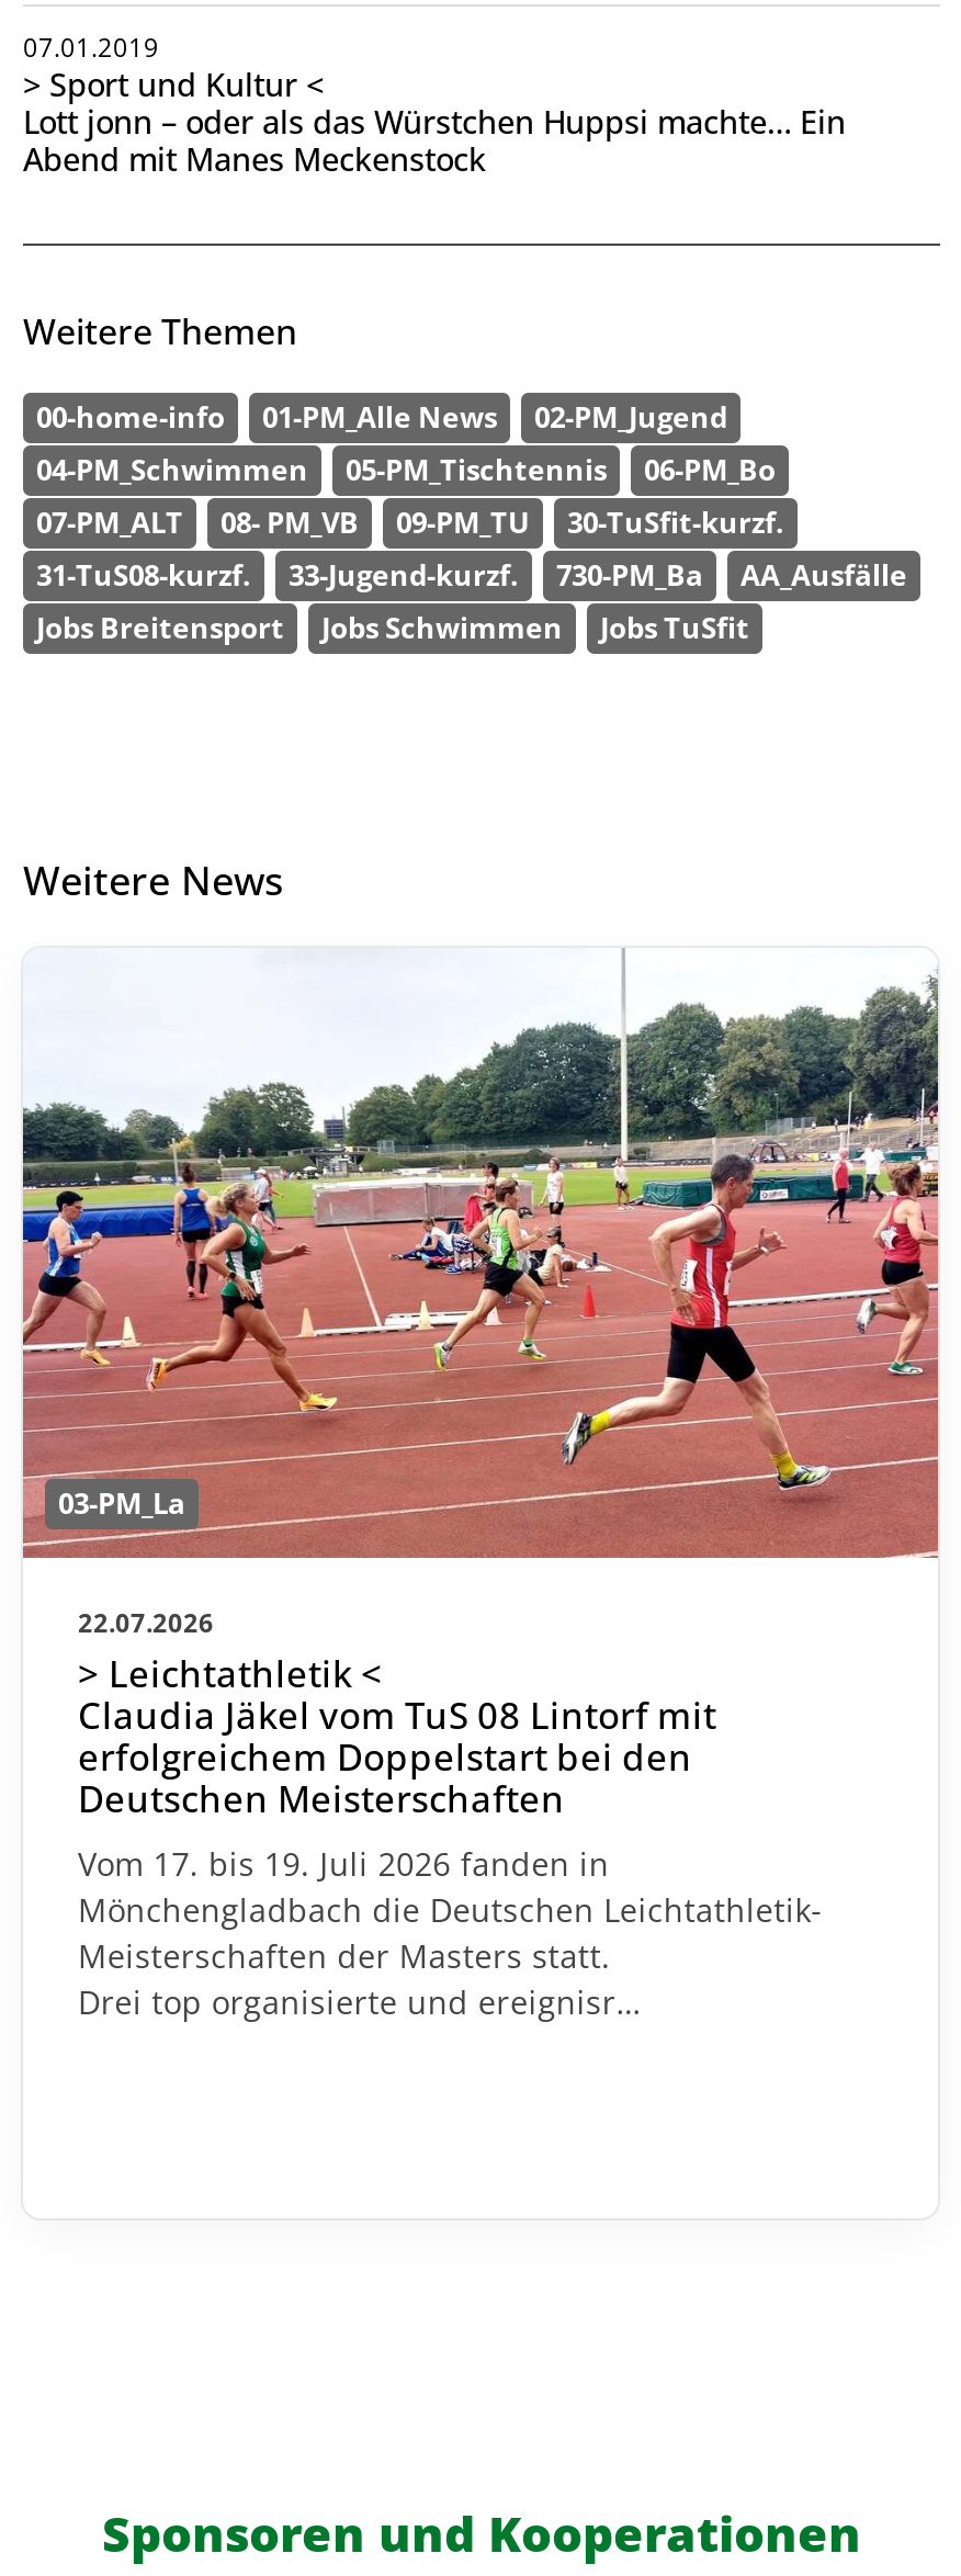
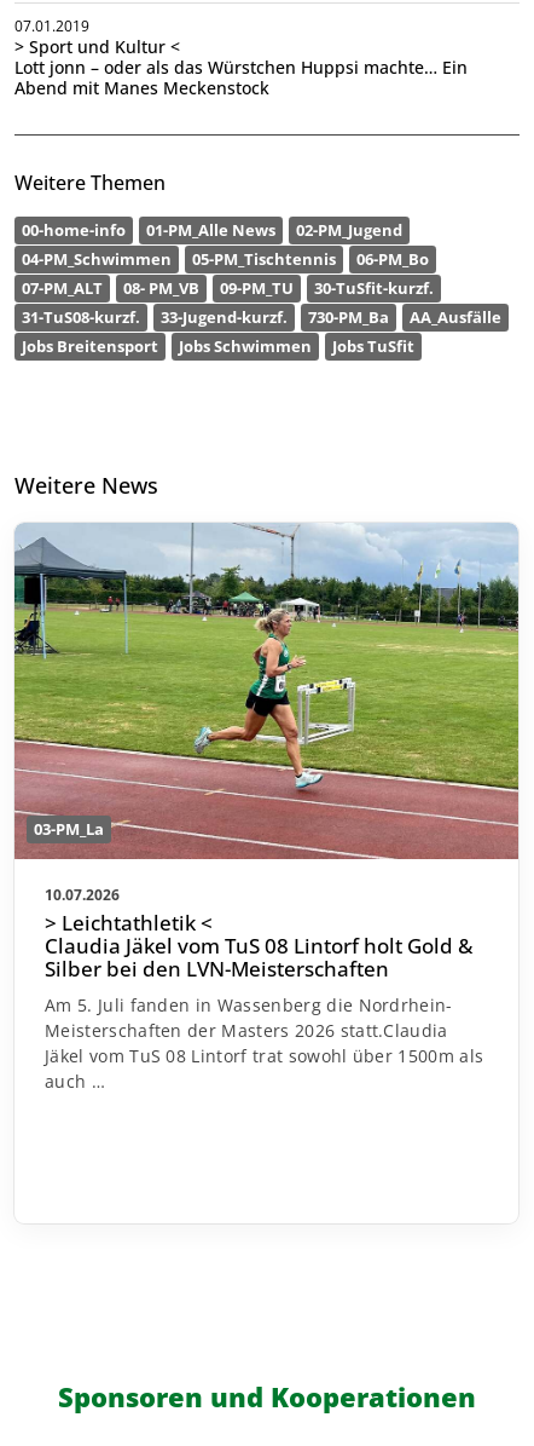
[21,950,940,1640] [image] | 22.07.2026 -> [13,523,520,904] [image] | 10.07.2026
[78,1690,823,2023] Claudia Jäkel vom TuS 08 Lintorf mit | erfolgreichem Doppelstart bei den | Deutschen Meisterschaften | Vom 17. bis 19. Juli 2026 fanden in | Mönchengladbach die Deutschen Leichtathletik- | Meisterschaften der Masters statt. | Drei top organisierte und ereignisr… -> [45,932,484,1093] Claudia Jäkel vom TuS 08 Lintorf holt Gold & | Silber bei den LVN-Meisterschaften | Am 5. Juli fanden in Wassenberg die Nordrhein- | Meisterschaften der Masters 2026 statt.Claudia | Jäkel vom TuS 08 Lintorf trat sowohl über 1500m als | auch …

